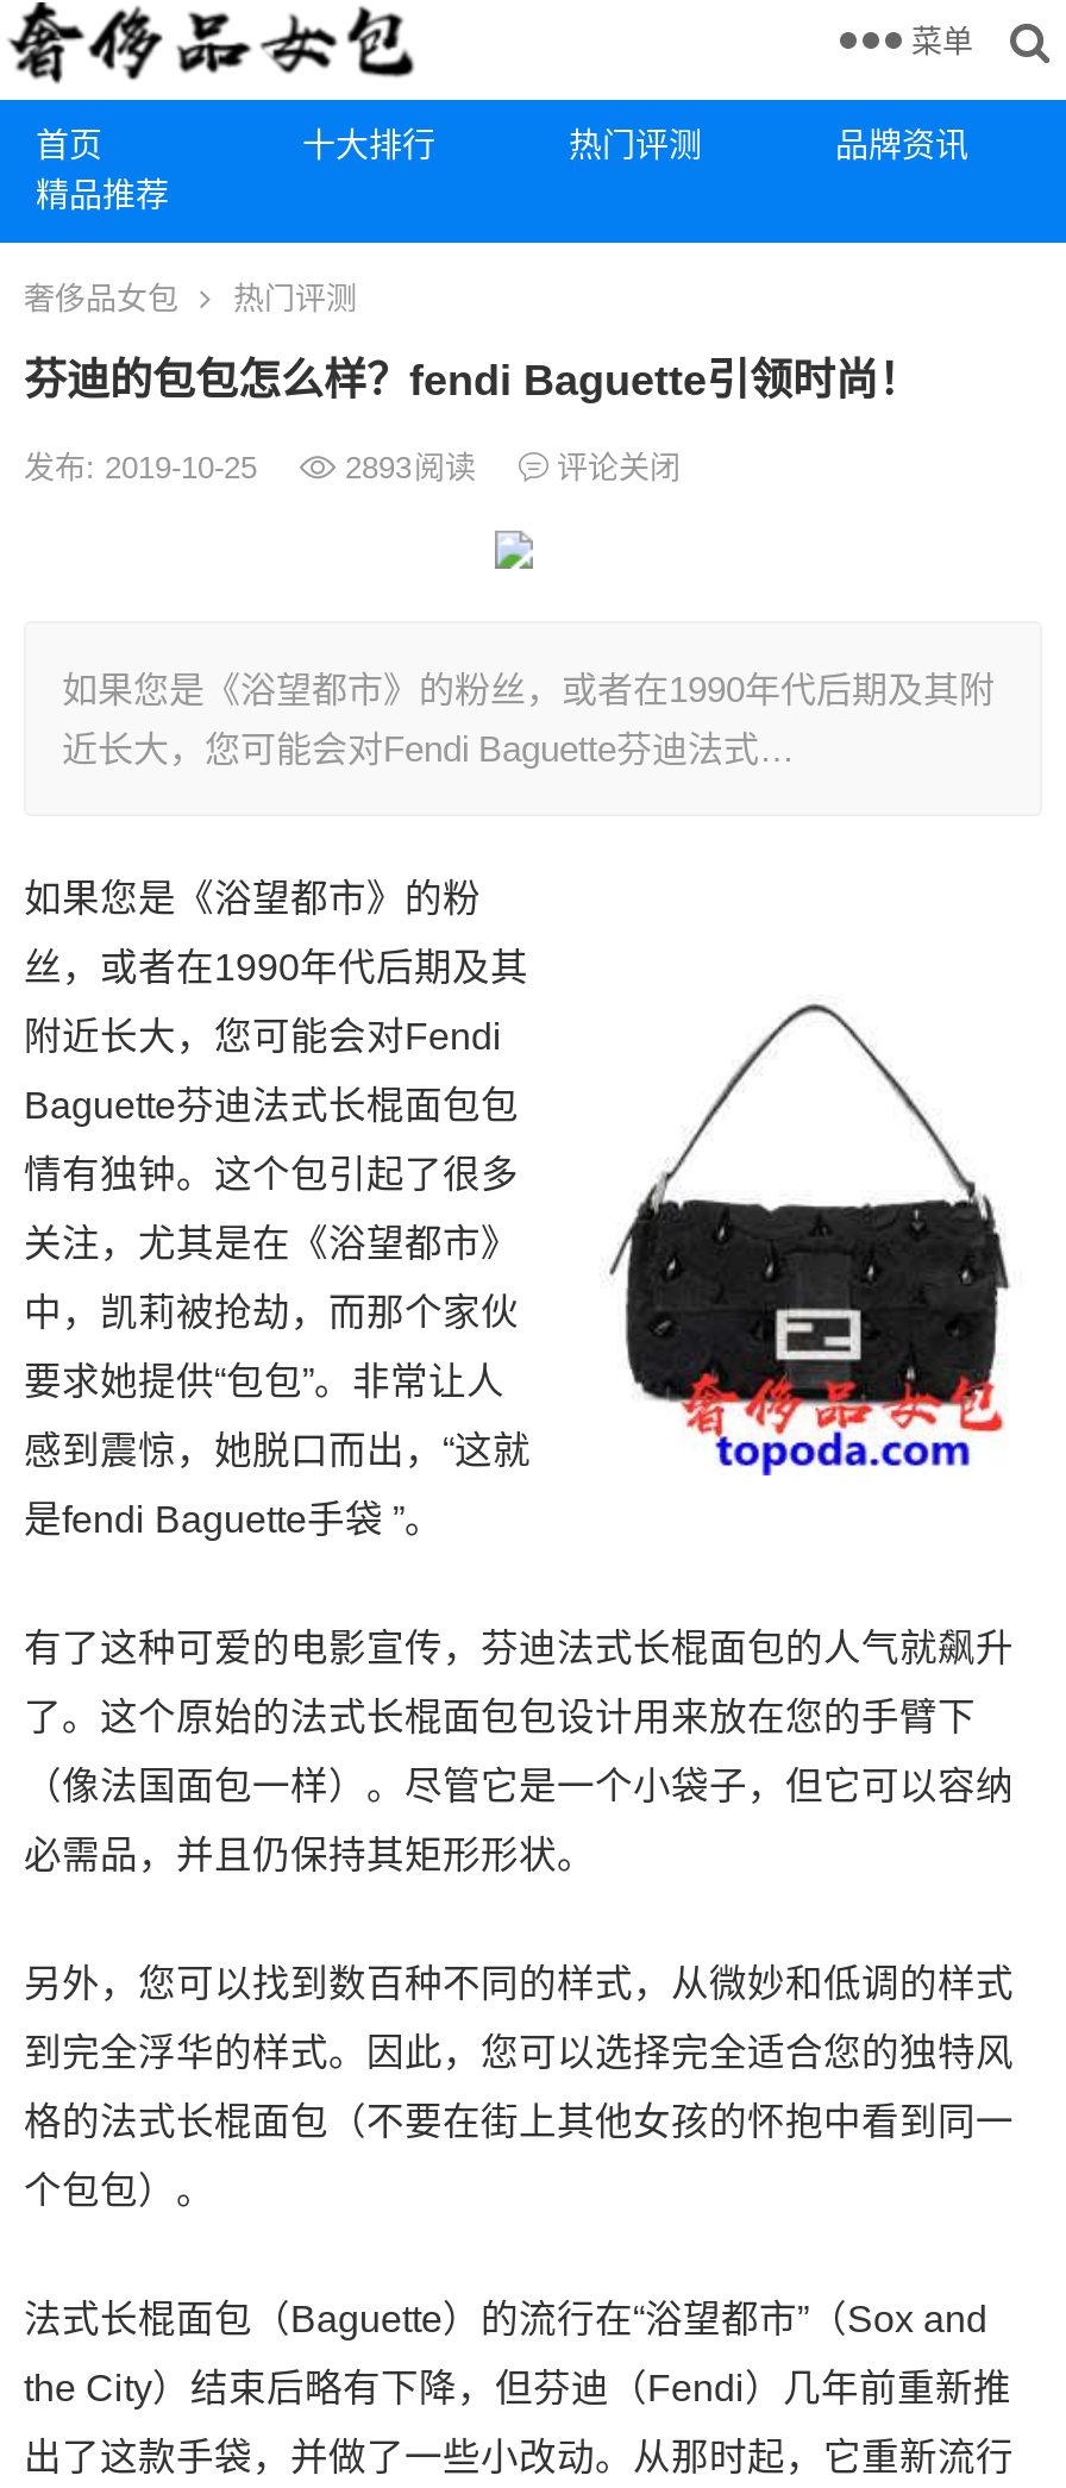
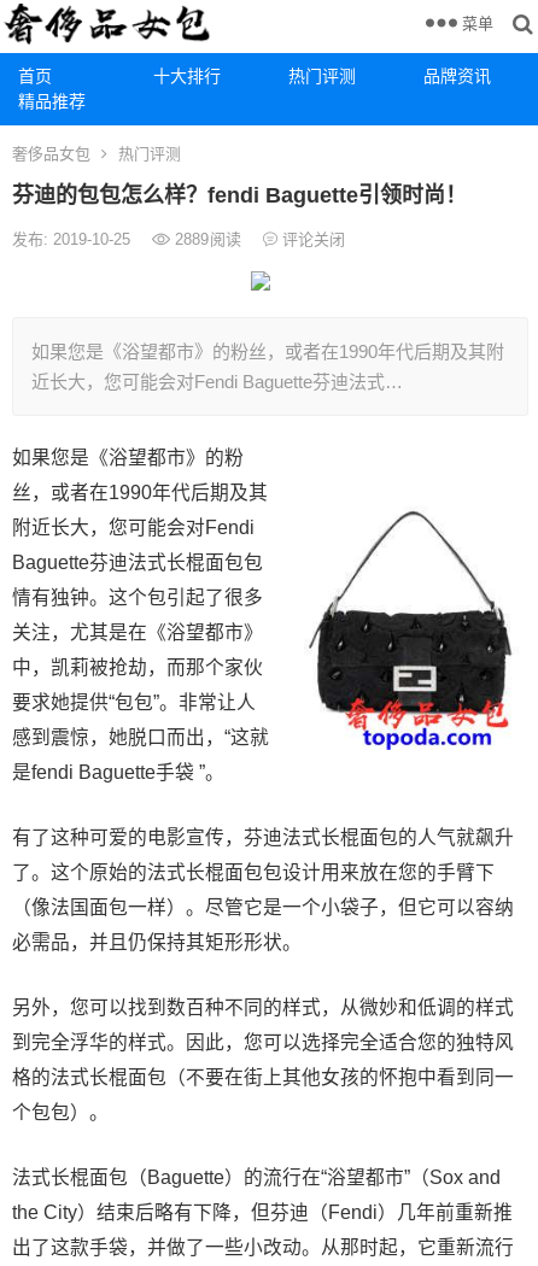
[24,450,681,485] 发布: 2019-10-25 2893阅读 评论关闭 -> [12,230,345,248] 发布: 2019-10-25 2889阅读 评论关闭

